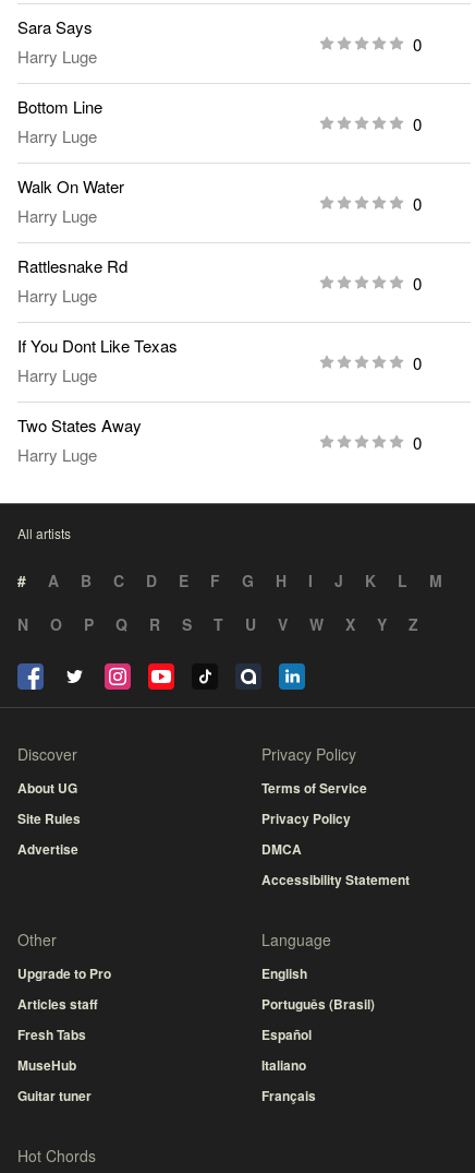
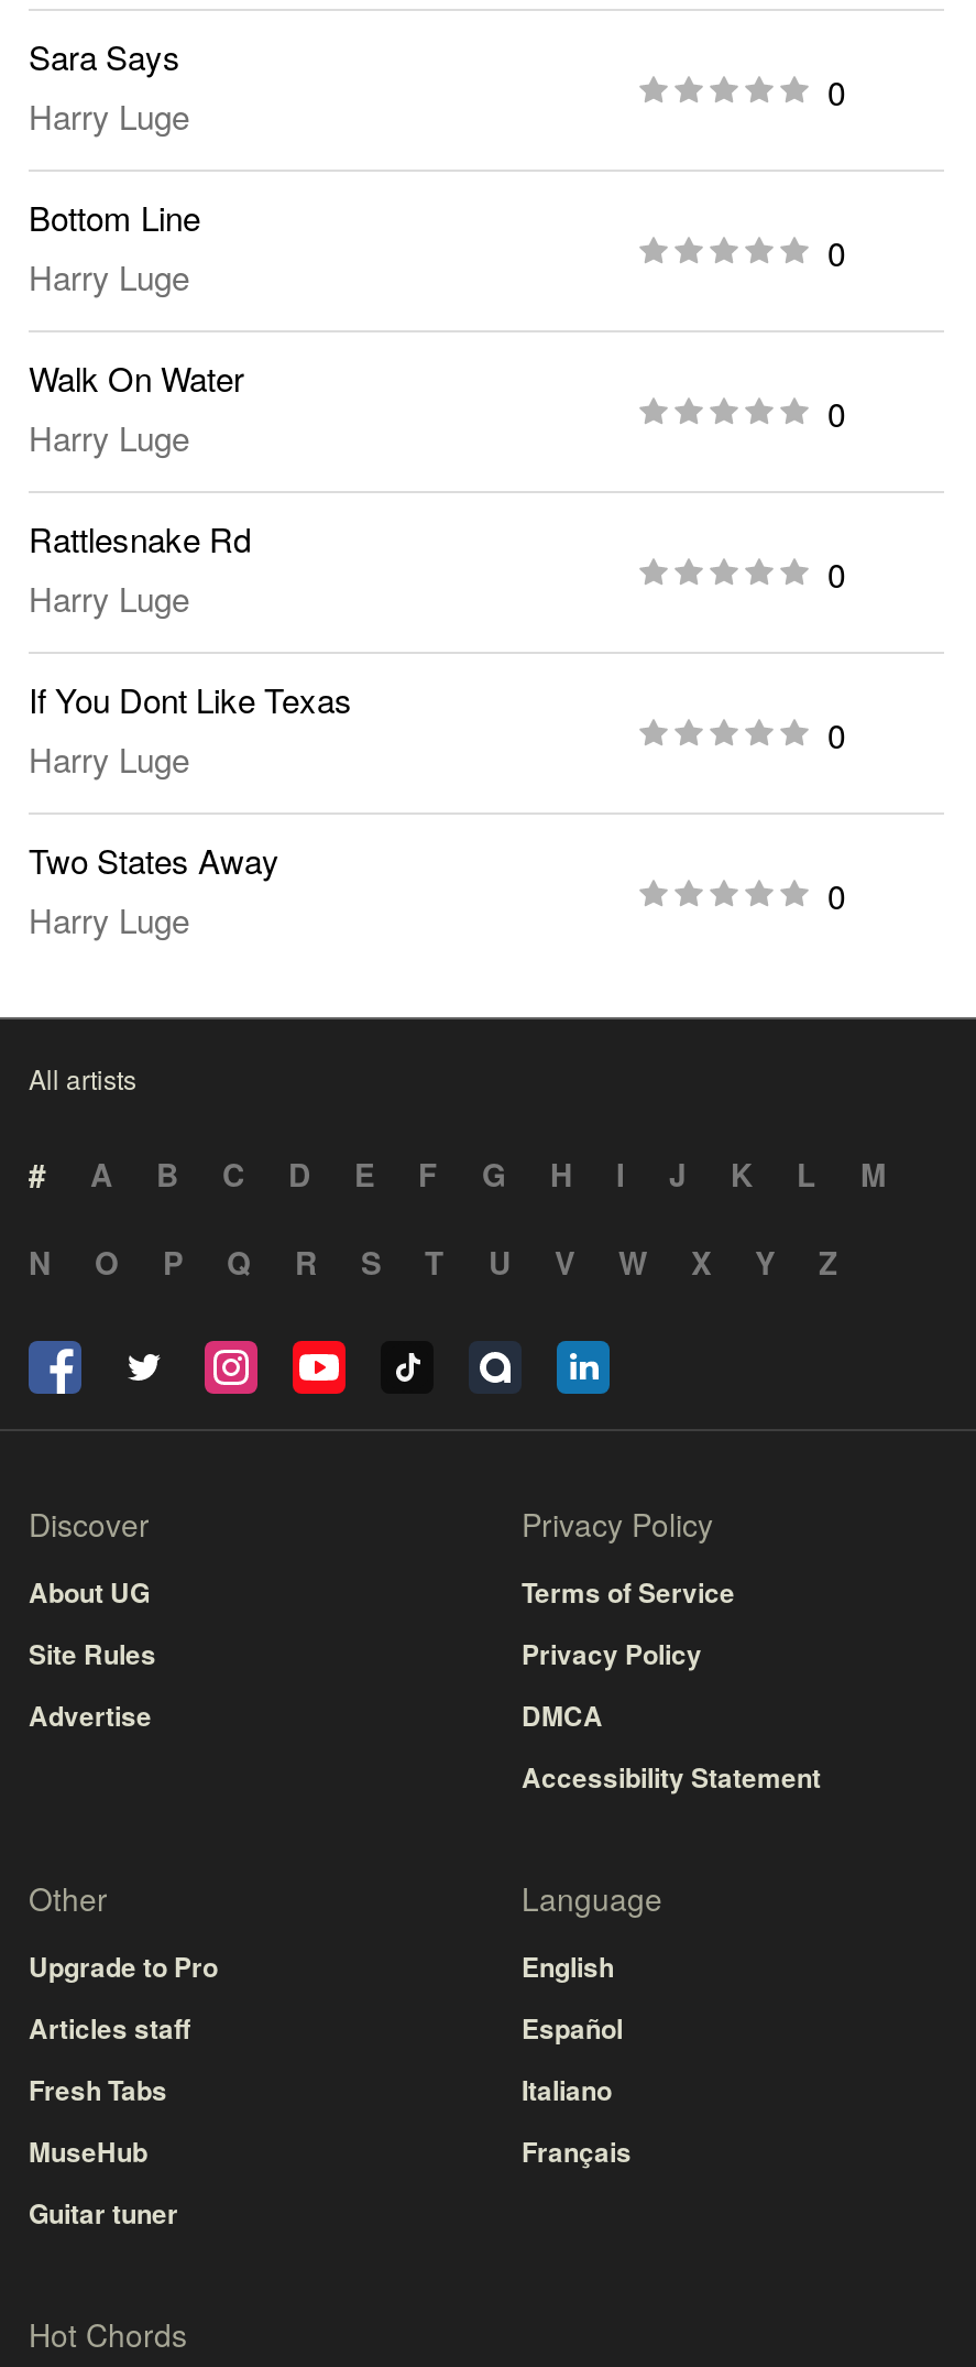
[261,994,375,1014] Português (Brasil) -> none
moved [261,1025,316,1106] -> [522,2009,632,2171]: Español | Italiano | Français

